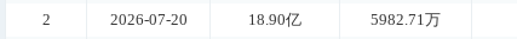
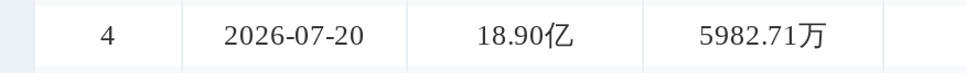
[42,11,50,28] 2 -> [100,19,116,51] 4

